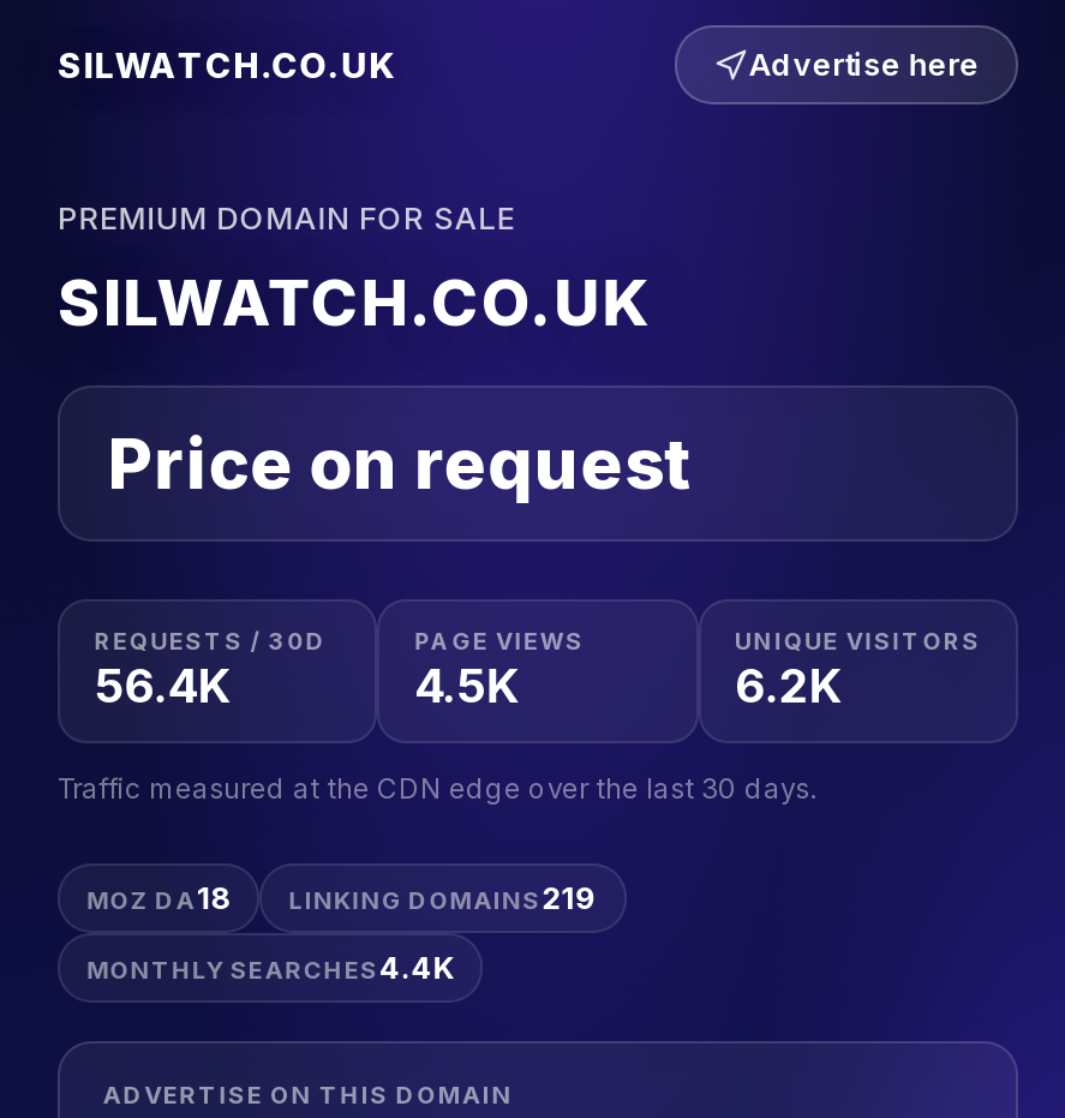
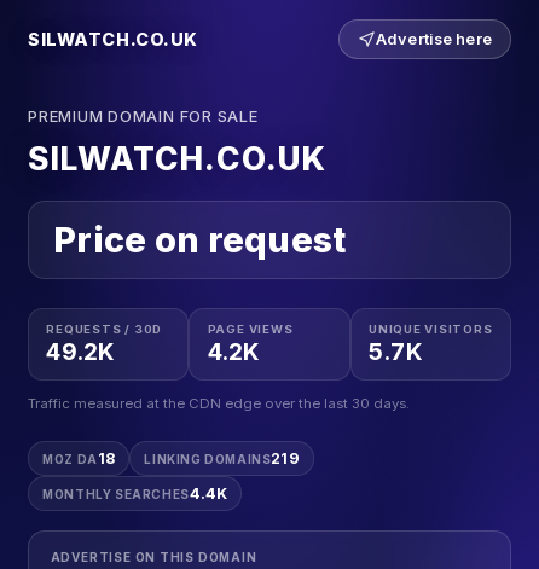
[95,658,231,715] 56.4K -> [46,338,115,367] 49.2K
[415,658,520,715] 4.5K -> [208,338,260,367] 4.2K
[735,658,842,715] 6.2K -> [369,338,423,367] 5.7K

